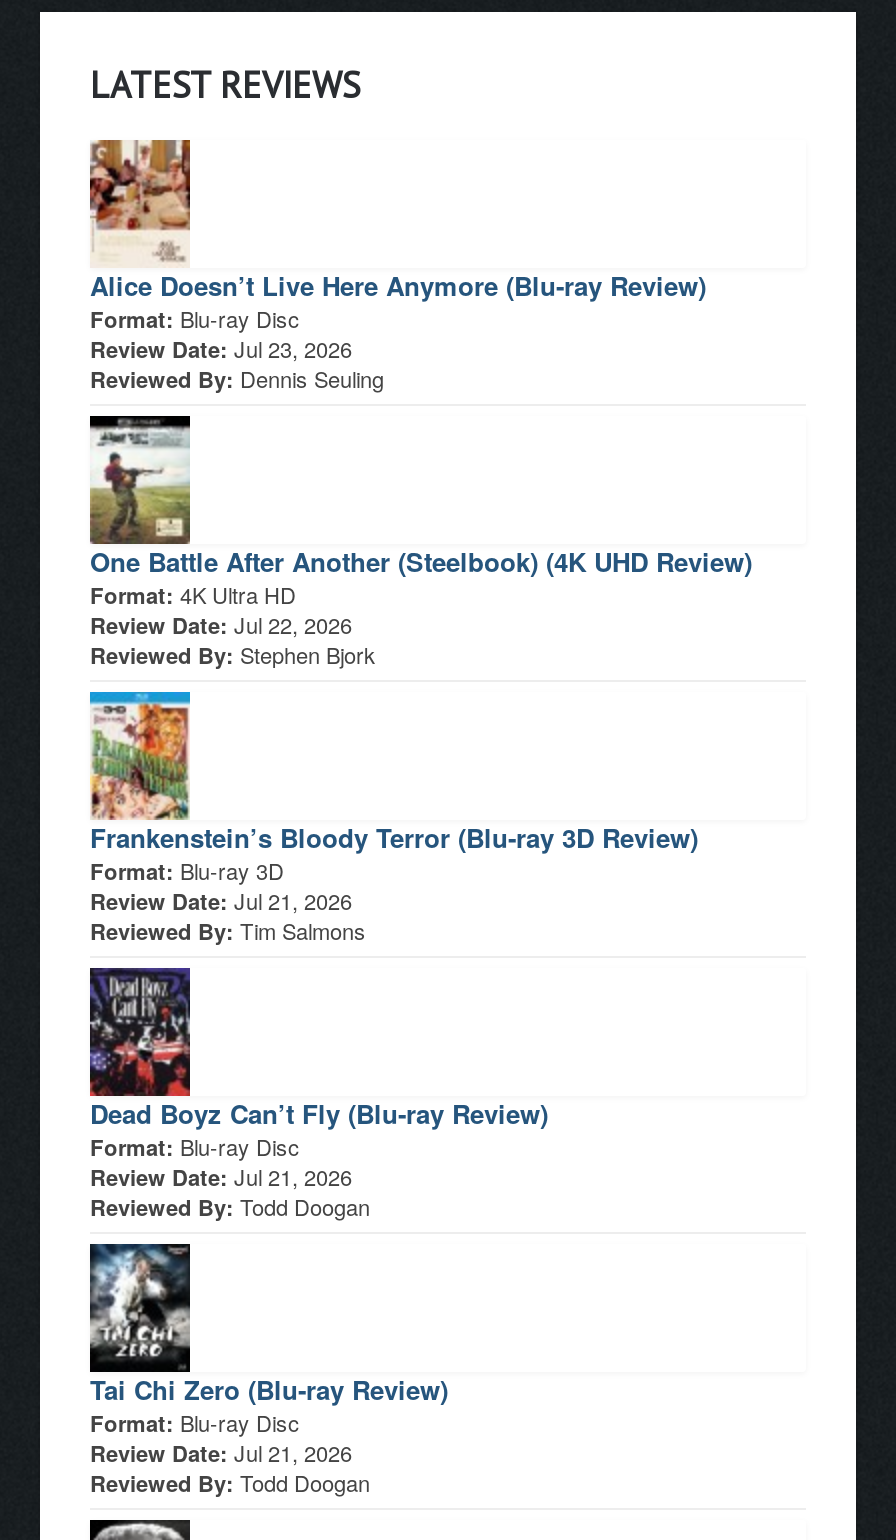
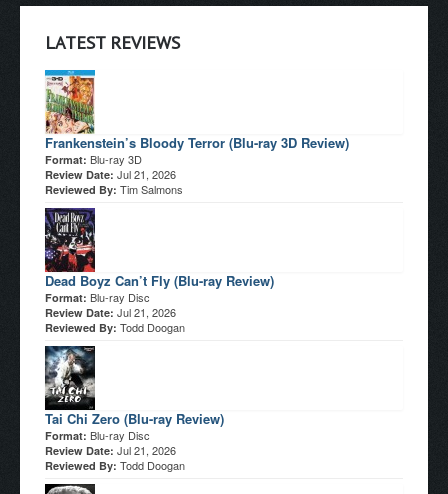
[88,138,706,394] [image] | Alice Doesn’t Live Here Anymore (Blu-ray Review) | Format: Blu-ray Disc | Review Date: Jul 23, 2026 | Reviewed By: Dennis Seuling -> none
[88,414,752,670] [image] | One Battle After Another (Steelbook) (4K UHD Review) | Format: 4K Ultra HD | Review Date: Jul 22, 2026 | Reviewed By: Stephen Bjork -> none

